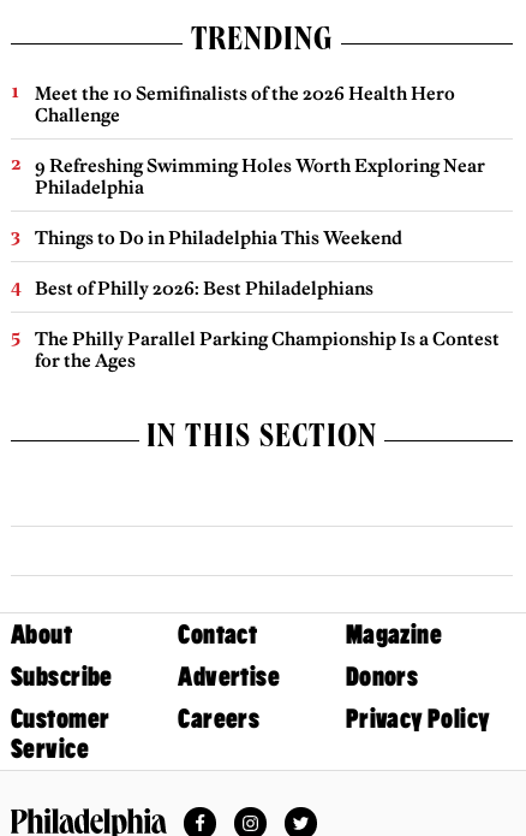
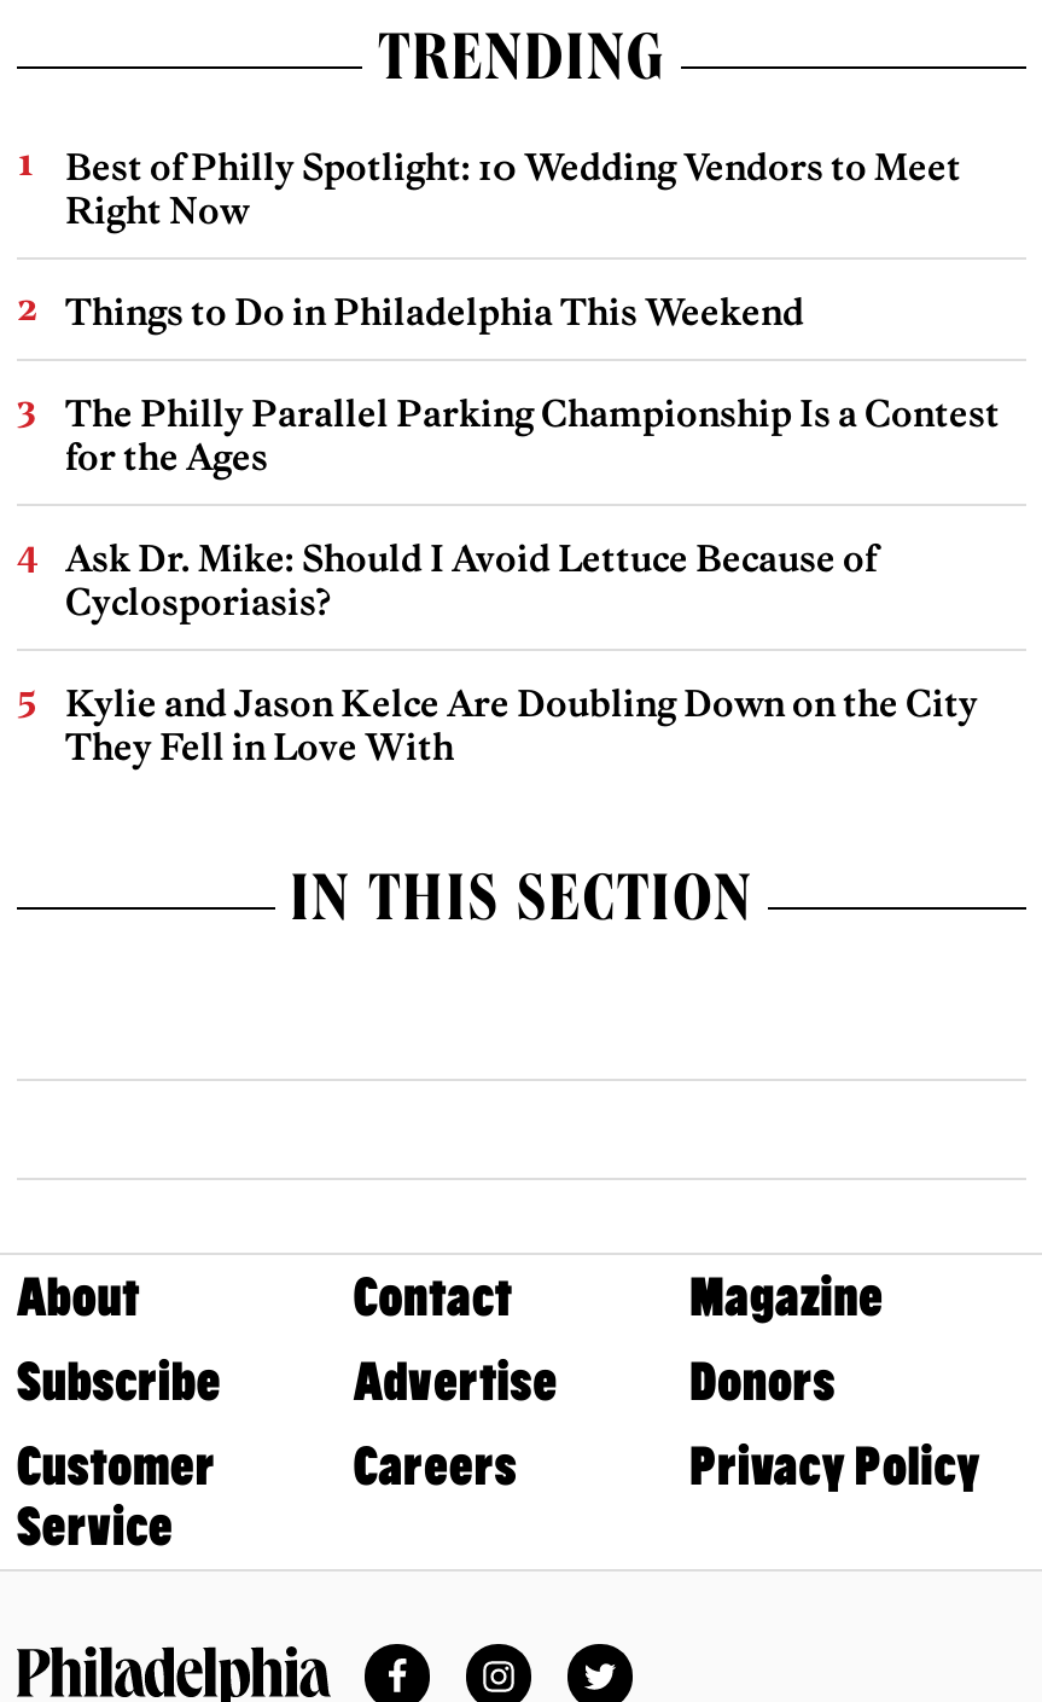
[35,81,485,198] Meet the 10 Semifinalists of the 2026 Health Hero | Challenge | 9 Refreshing Swimming Holes Worth Exploring Near | Philadelphia -> [65,143,961,232] Best of Philly Spotlight: 10 Wedding Vendors to Meet | Right Now
moved [35,226,402,249] -> [65,288,804,334]: Things to Do in Philadelphia This Weekend
[35,276,373,299] Best of Philly 2026: Best Philadelphians -> none
moved [35,327,500,371] -> [65,389,1000,479]: The Philly Parallel Parking Championship Is a Contest | for the Ages
none -> [65,534,978,769] Ask Dr. Mike: Should I Avoid Lettuce Because of | Cyclosporiasis? | Kylie and Jason Kelce Are Doubling Down on the City | They Fell in Love With

